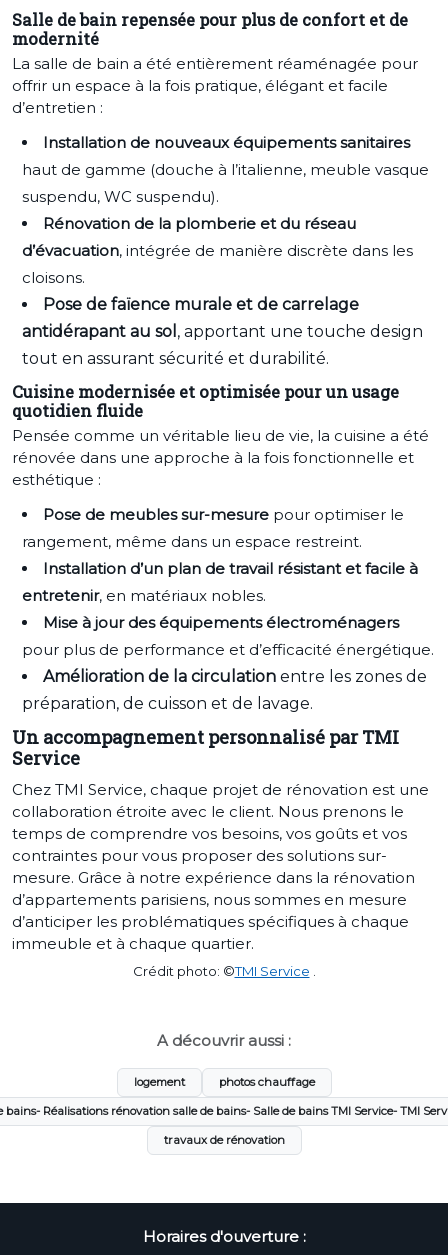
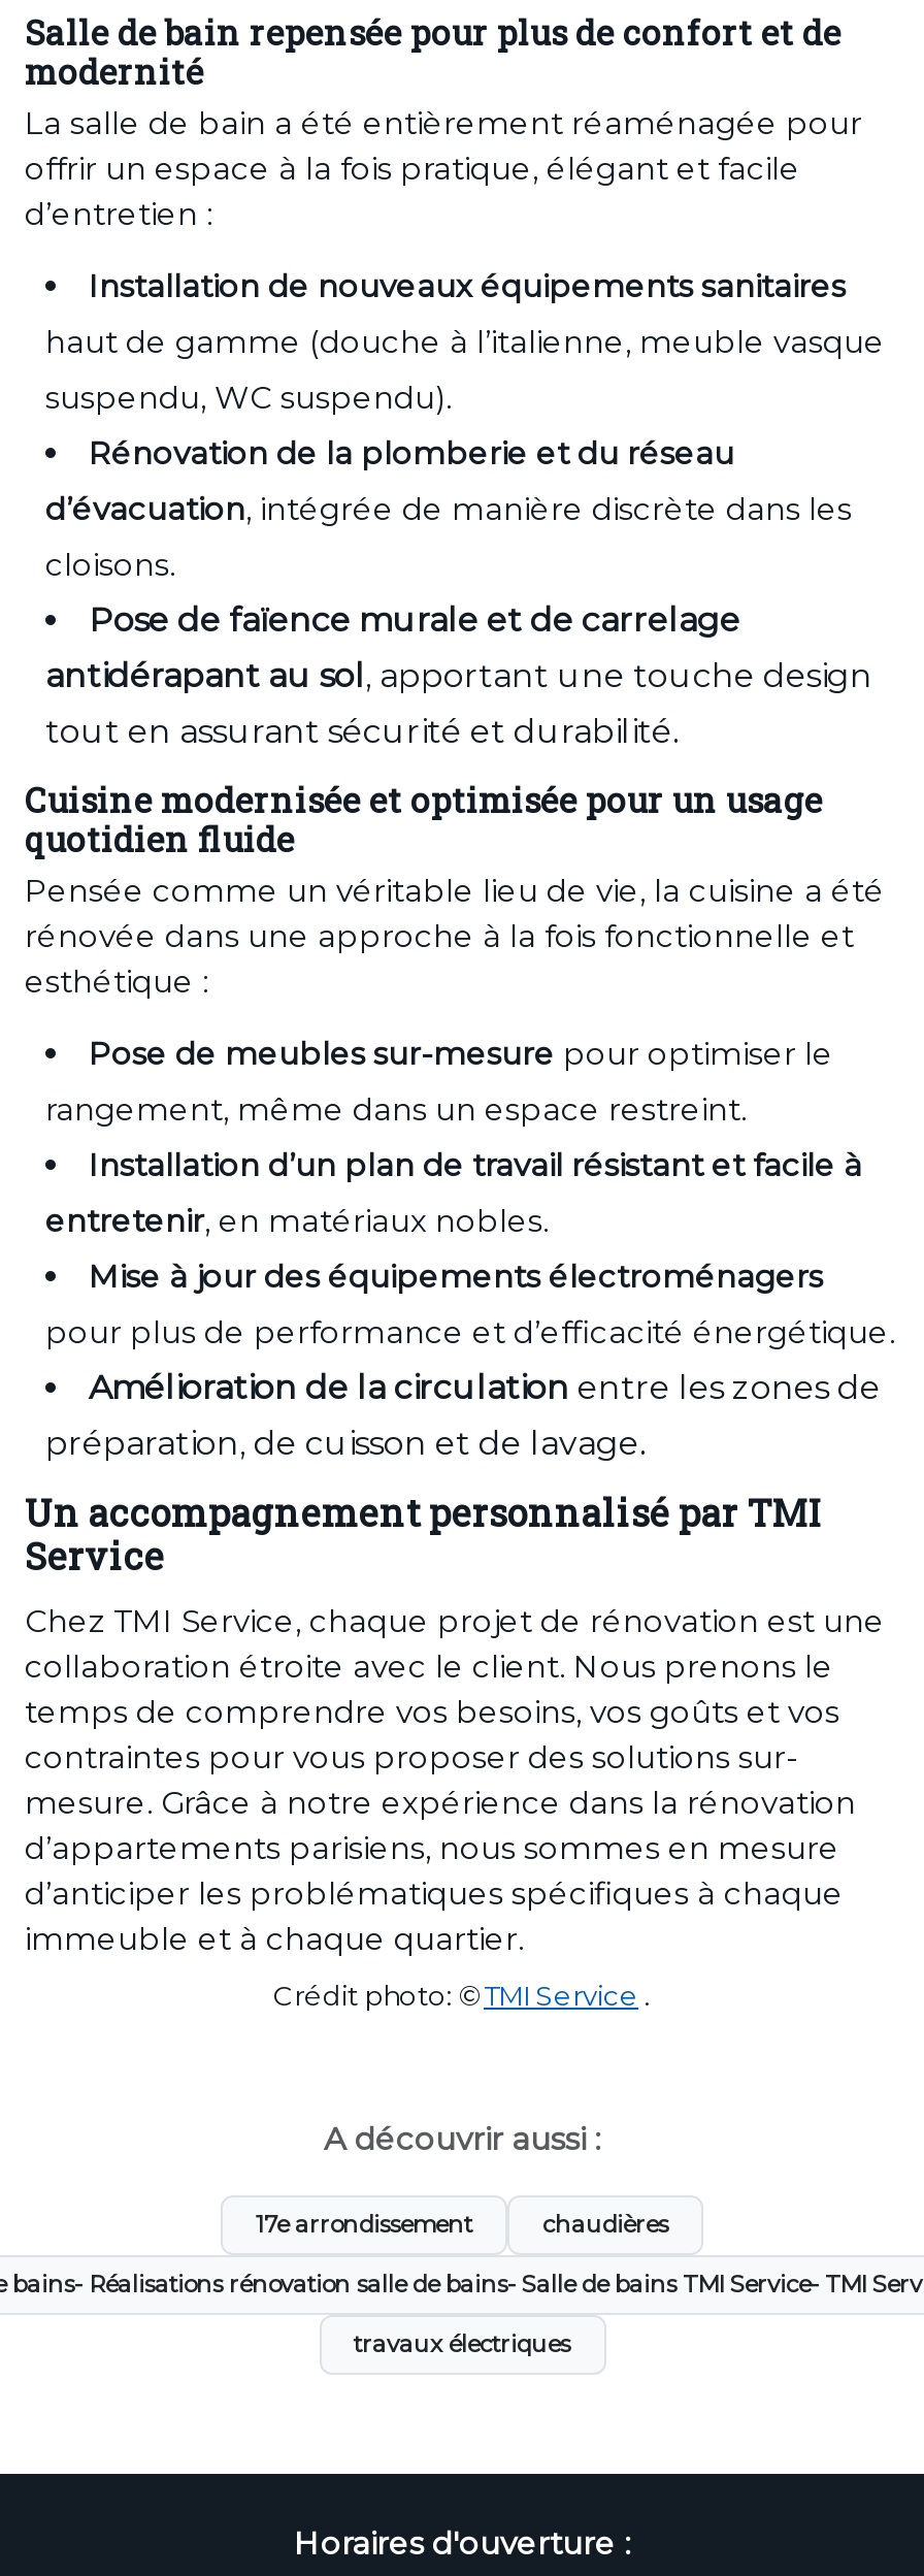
[133,1075,314,1089] logement | photos chauffage -> [256,2210,668,2239] 17e arrondissement | chaudières
[163,1133,284,1147] travaux de rénovation -> [354,2329,570,2358] travaux électriques

